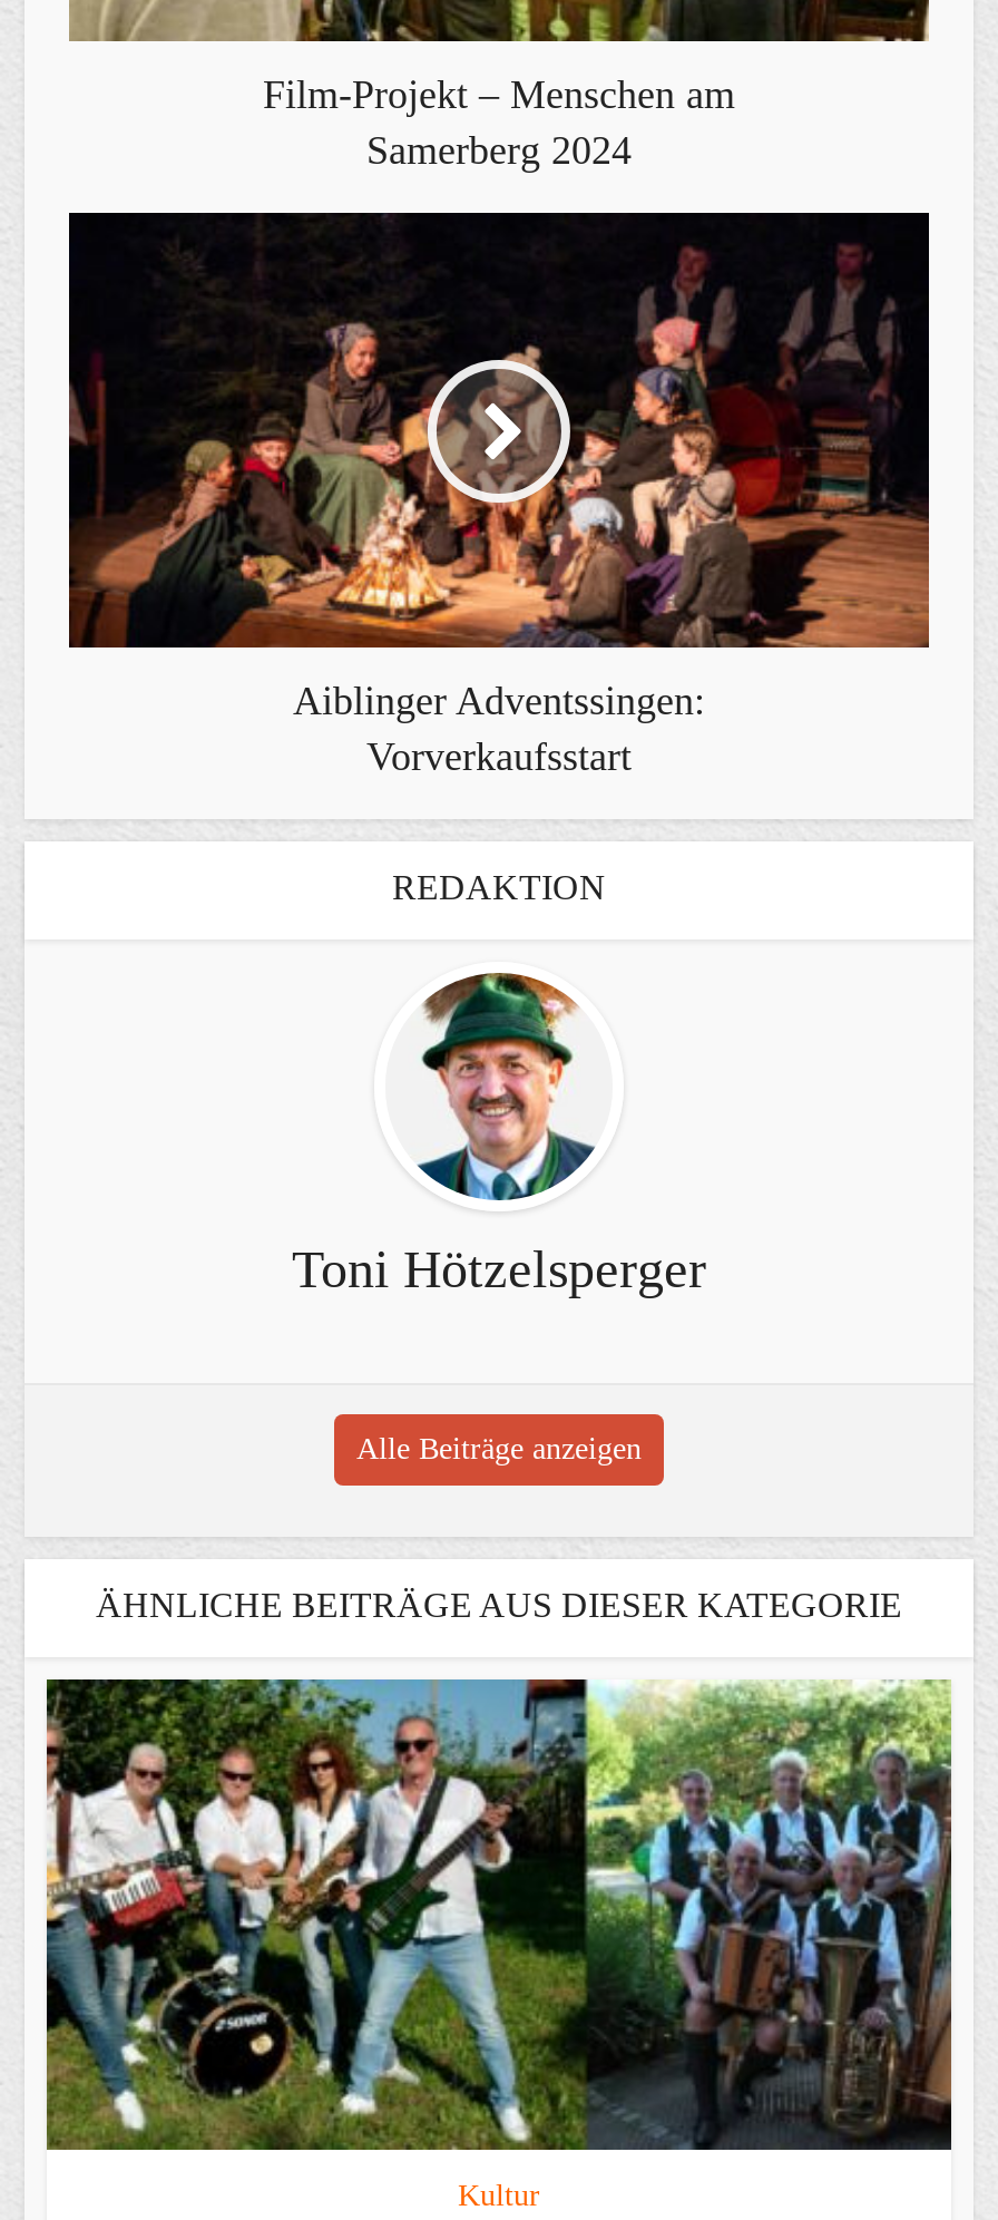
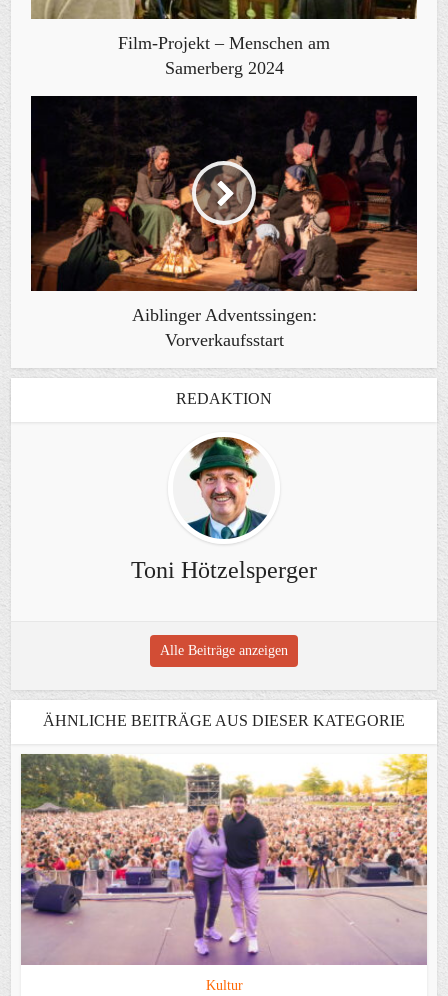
[45,1676,953,2151] [image] -> [20,753,428,965] [image]

